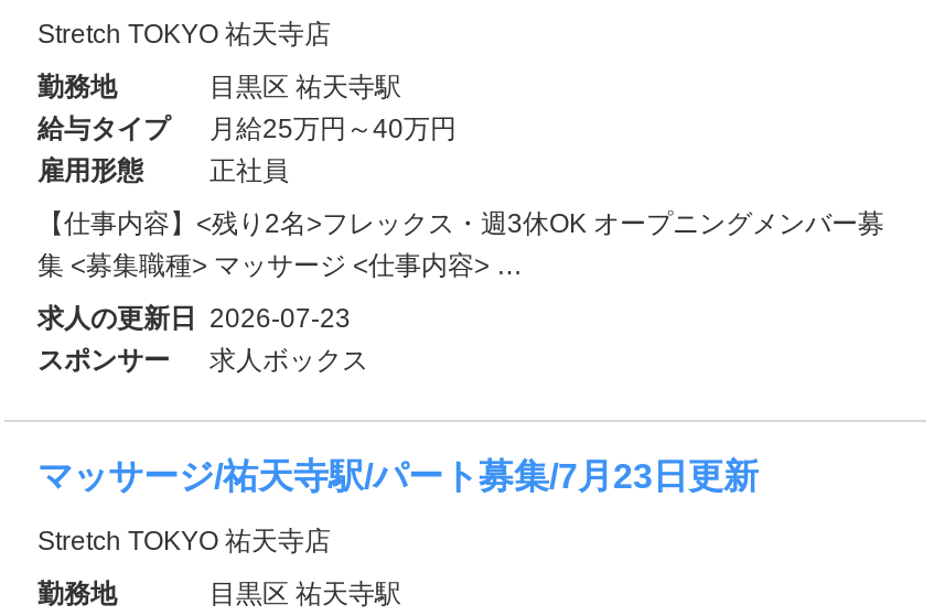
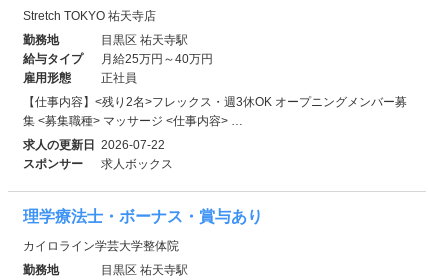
[37,302,351,333] 求人の更新日 2026-07-23 -> [23,138,165,152] 求人の更新日 2026-07-22
[37,457,759,494] マッサージ/祐天寺駅/パート募集/7月23日更新 -> [23,208,263,225] 理学療法士・ボーナス・賞与あり
[37,525,331,556] Stretch TOKYO 祐天寺店 -> [23,239,179,253] カイロライン学芸大学整体院

